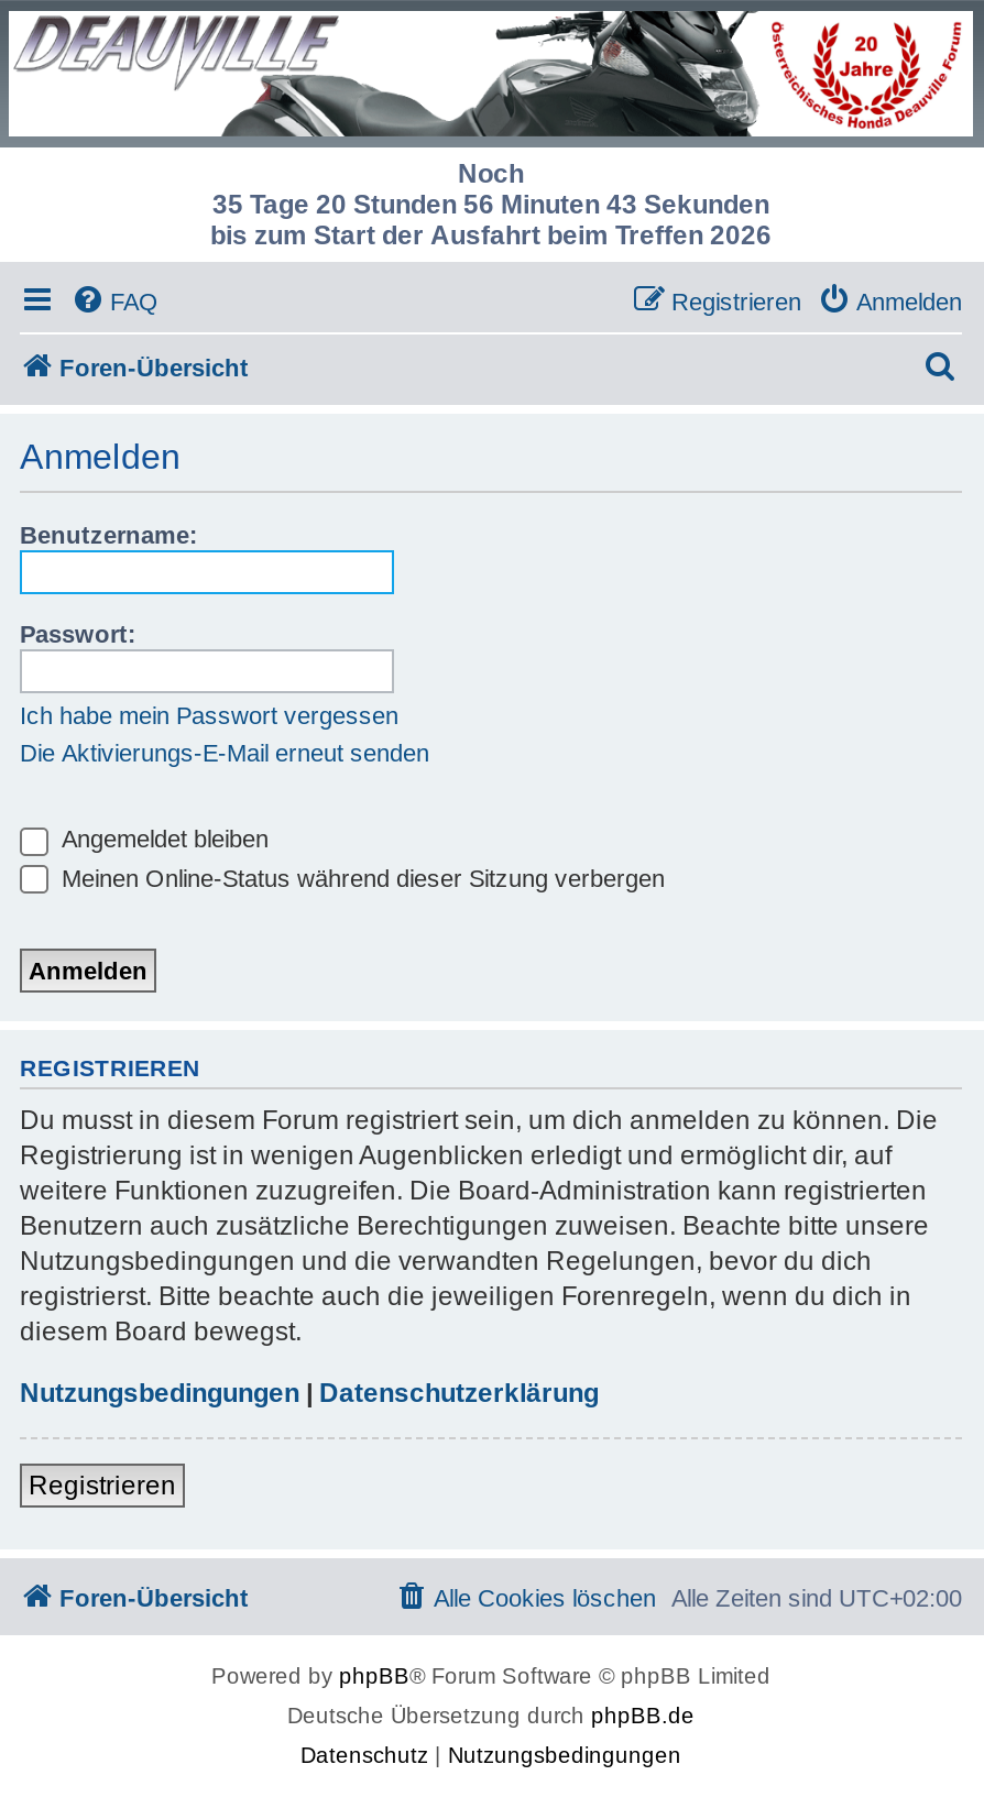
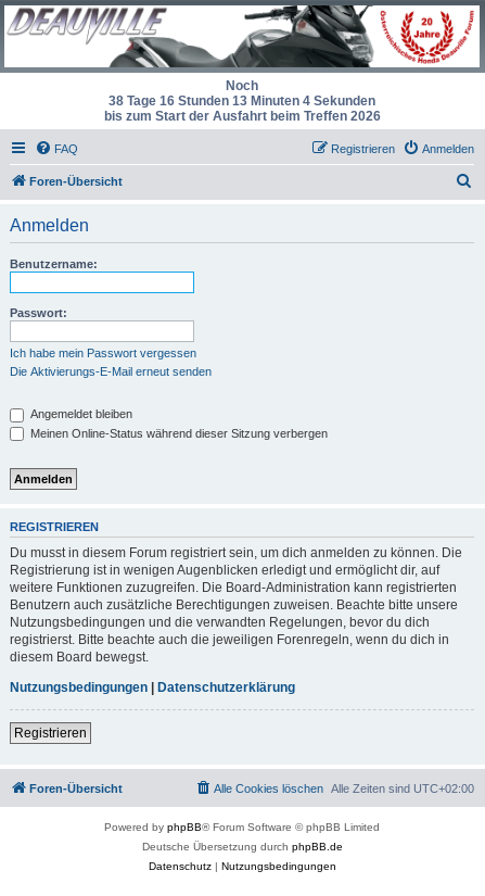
[212,189,769,220] 35 Tage 20 Stunden 56 Minuten 43 Sekunden -> [109,93,375,108] 38 Tage 16 Stunden 13 Minuten 4 Sekunden

